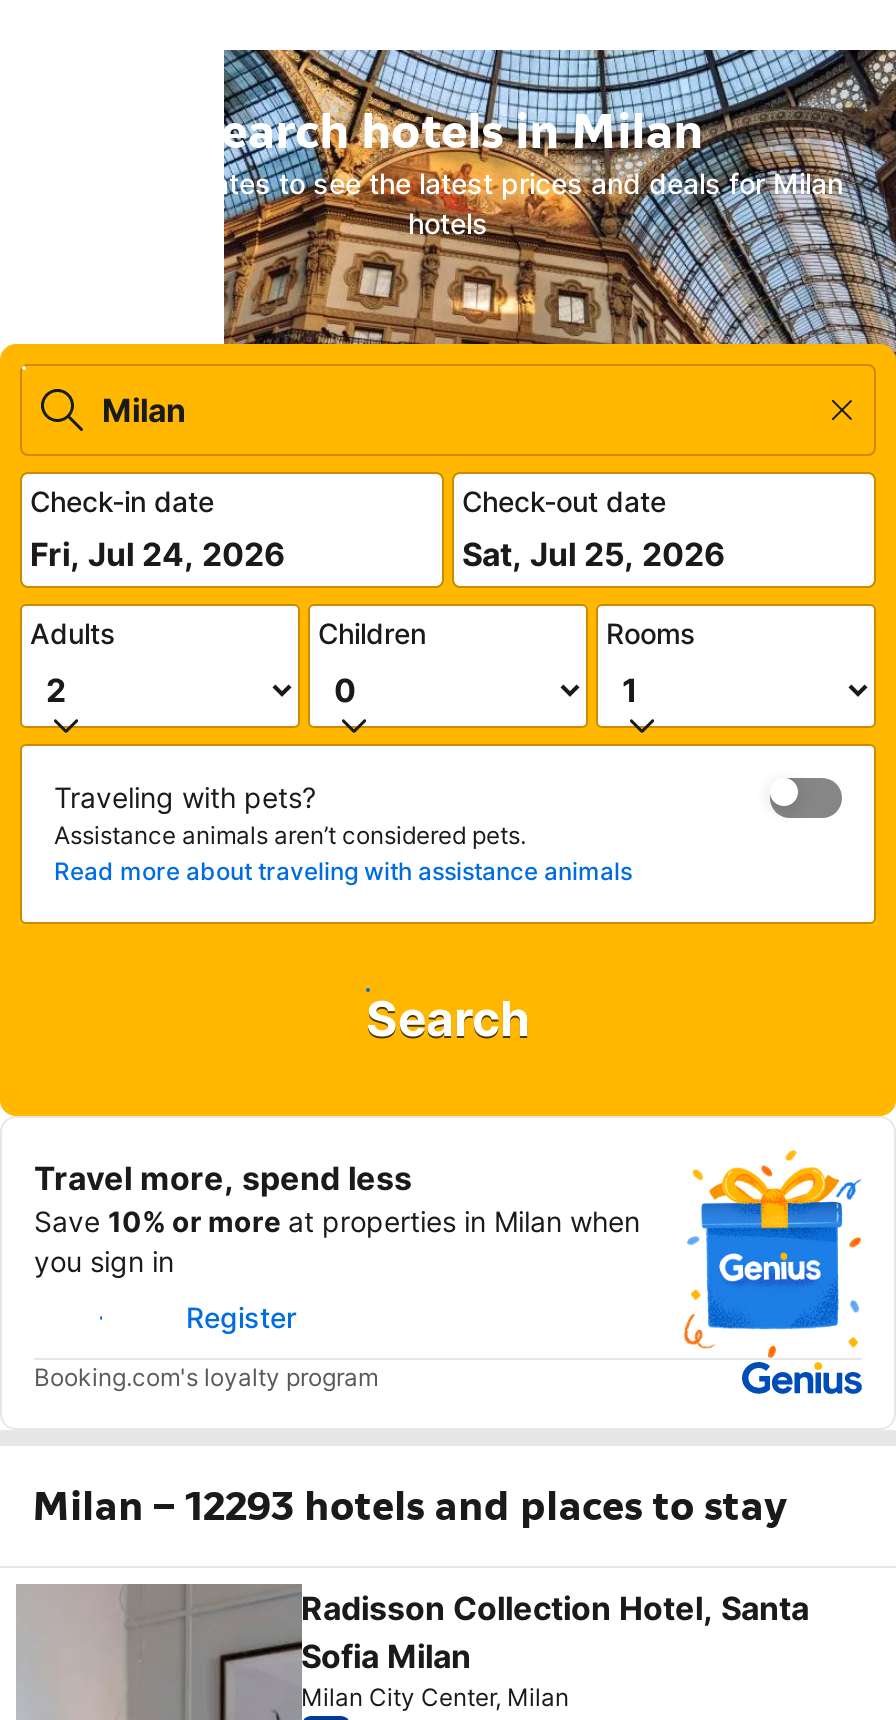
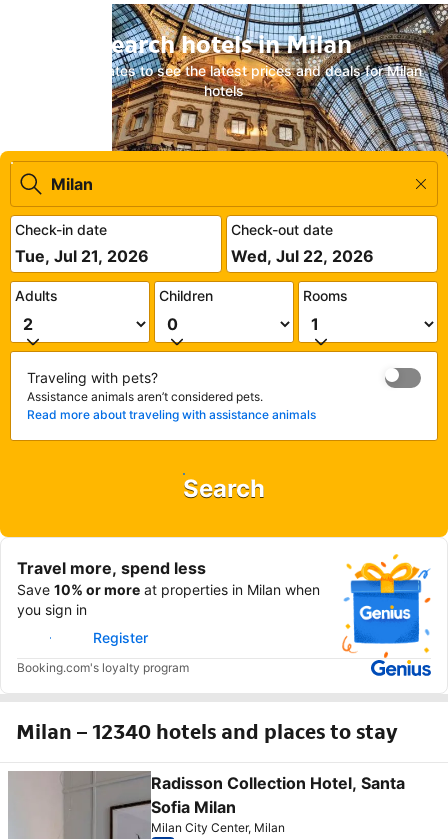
[30,534,286,574] Fri, Jul 24, 2026 -> [15,246,149,266] Tue, Jul 21, 2026
[462,534,726,574] Sat, Jul 25, 2026 -> [231,246,374,266] Wed, Jul 22, 2026
[32,1480,788,1532] Milan – 12293 hotels and places to stay -> [16,719,398,745] Milan – 12340 hotels and places to stay

